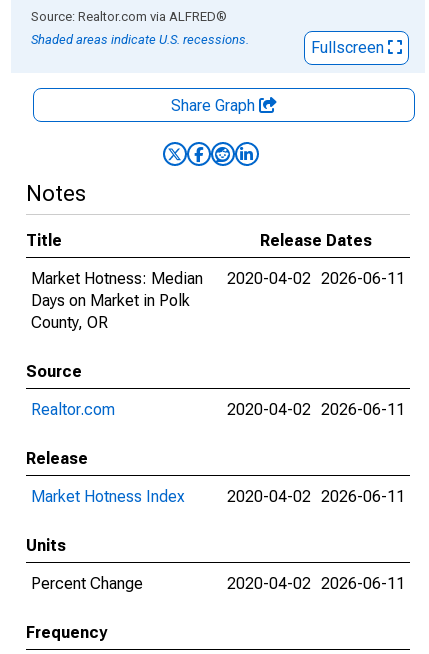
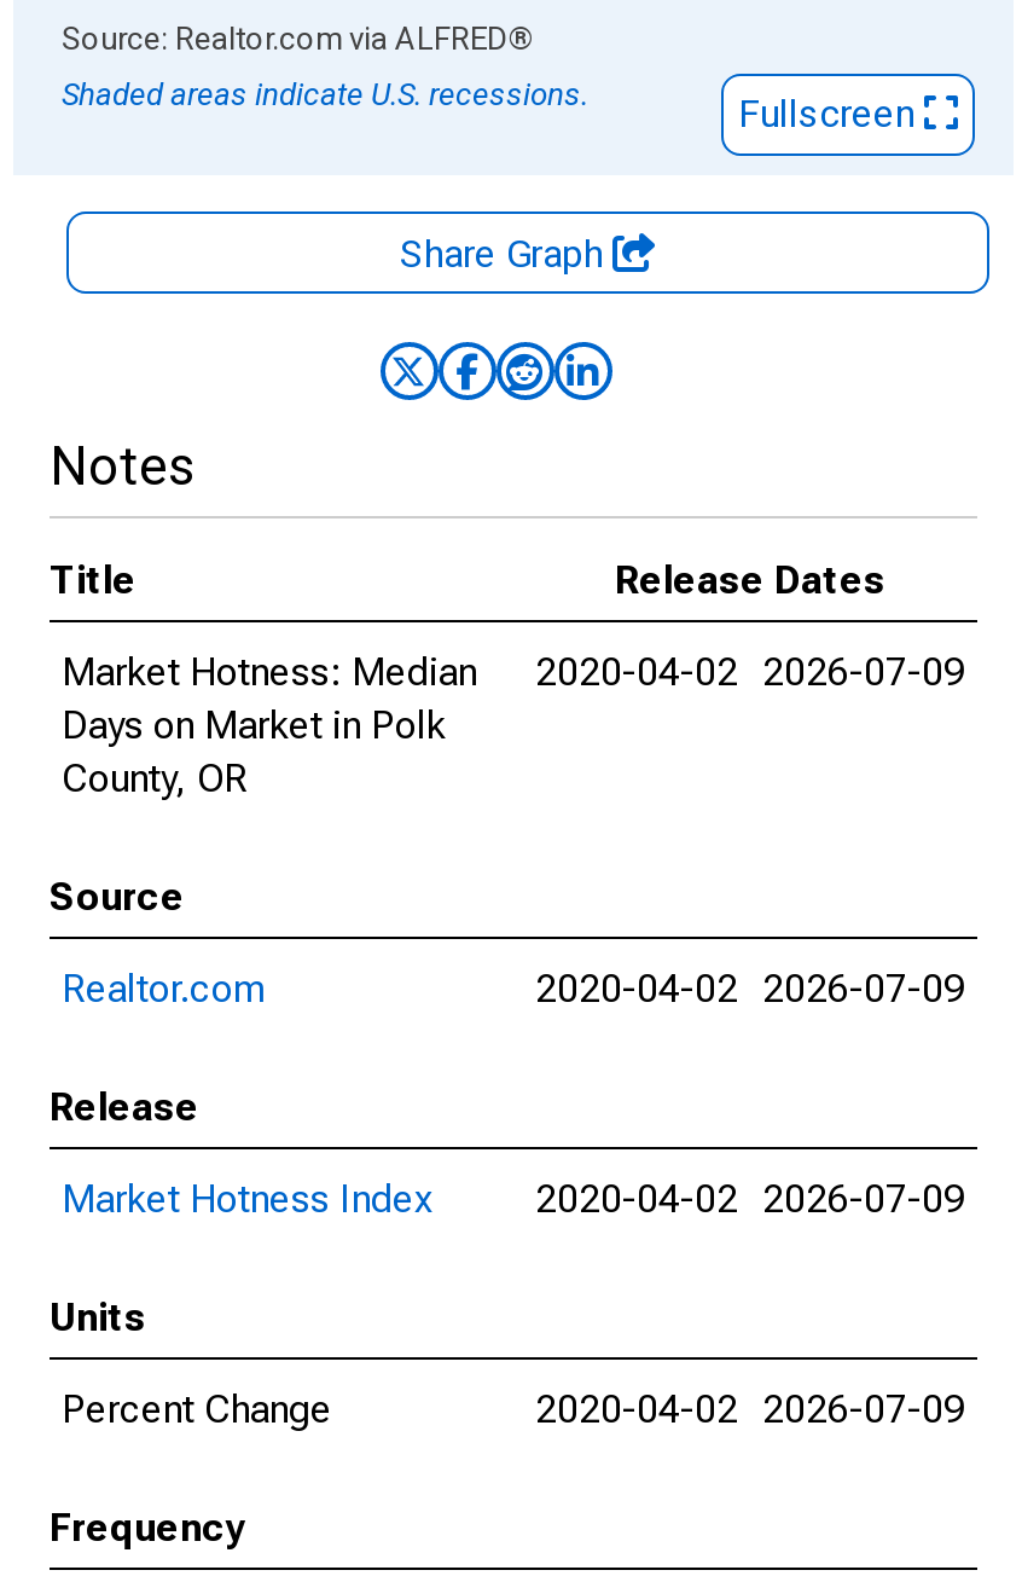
[31,269,405,288] Market Hotness: Median 2020-04-02 2026-06-11 -> [62,649,965,695] Market Hotness: Median 2020-04-02 2026-07-09
[227,400,405,419] 2020-04-02 2026-06-11 -> [535,966,965,1012] 2020-04-02 2026-07-09
[227,487,405,506] 2020-04-02 2026-06-11 -> [535,1176,965,1222] 2020-04-02 2026-07-09
[227,574,405,593] 2020-04-02 2026-06-11 -> [535,1386,965,1432] 2020-04-02 2026-07-09

